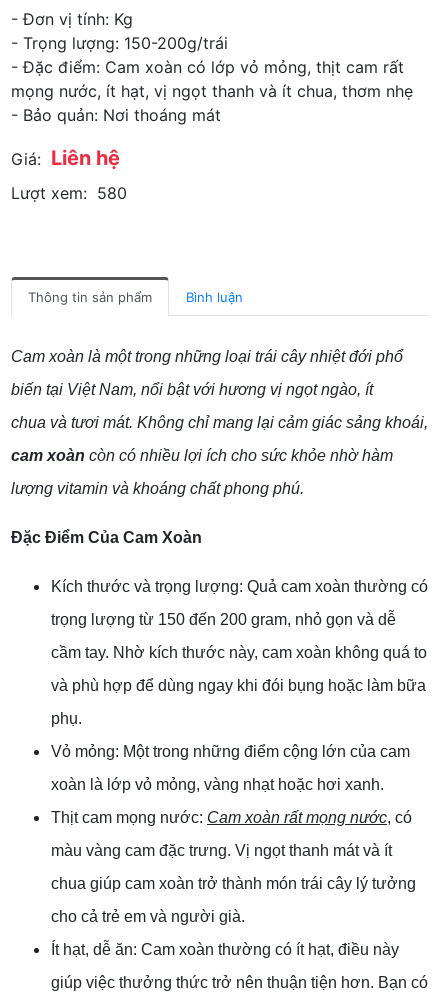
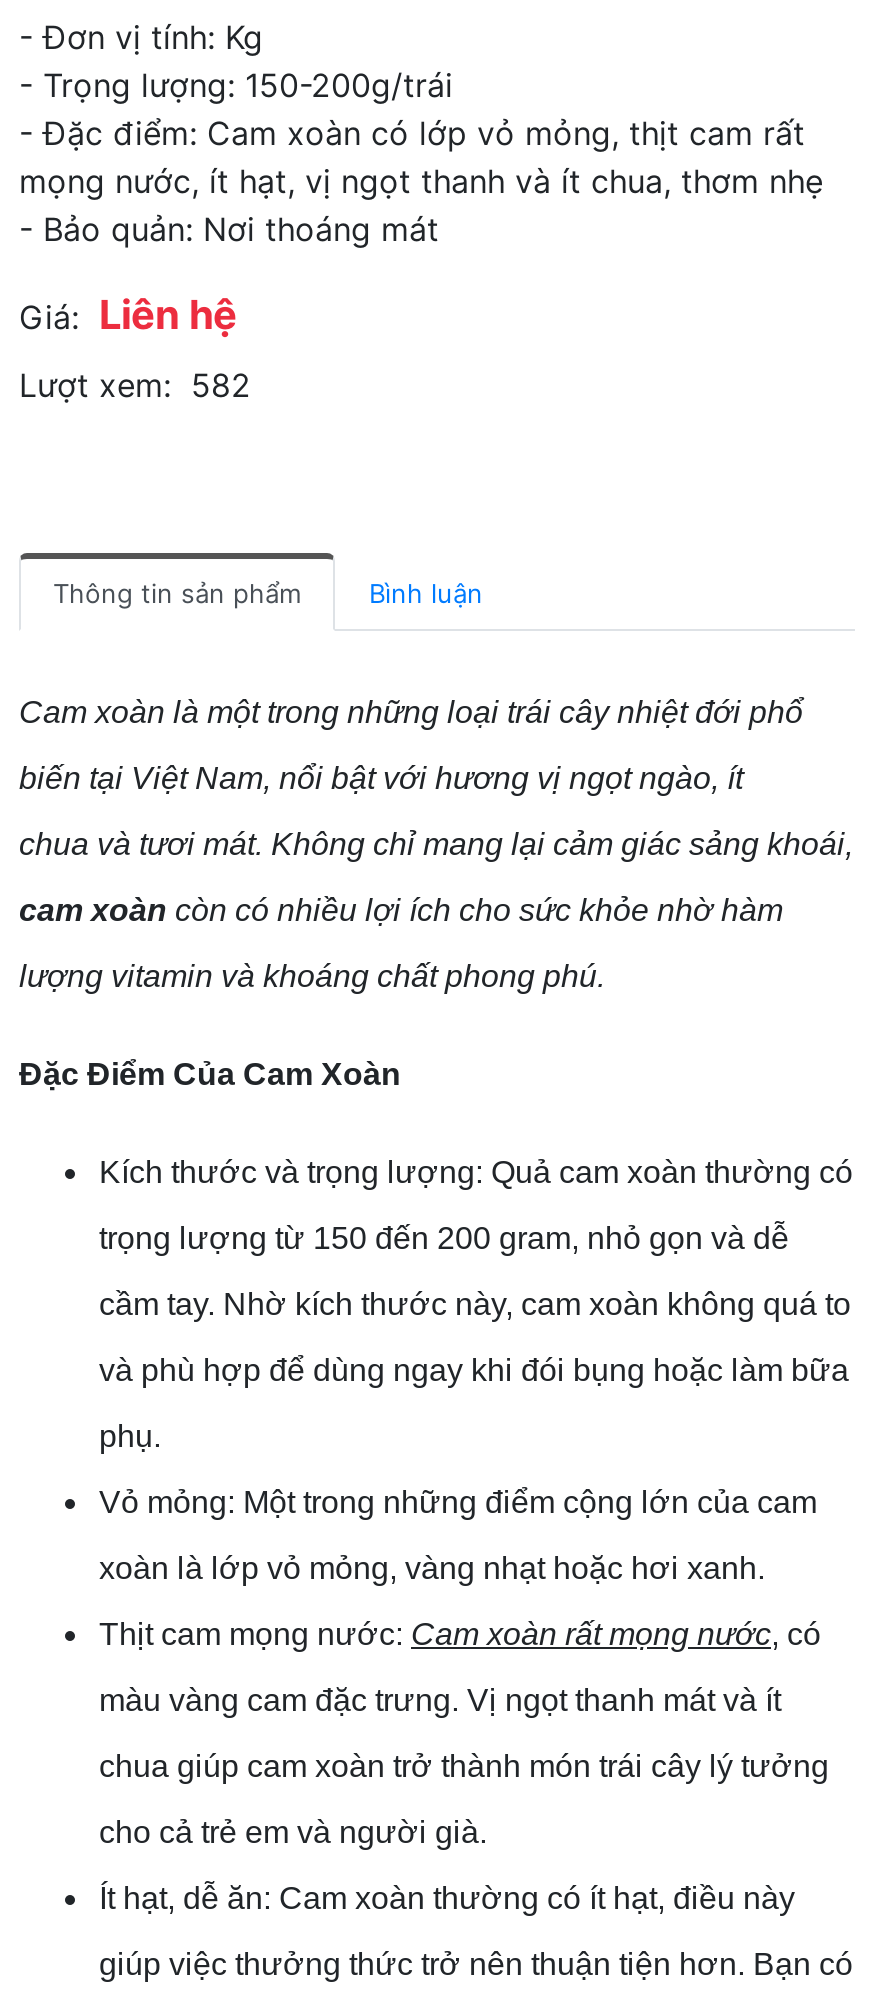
[11,183,127,203] Lượt xem: 580 -> [19,365,251,405] Lượt xem: 582

